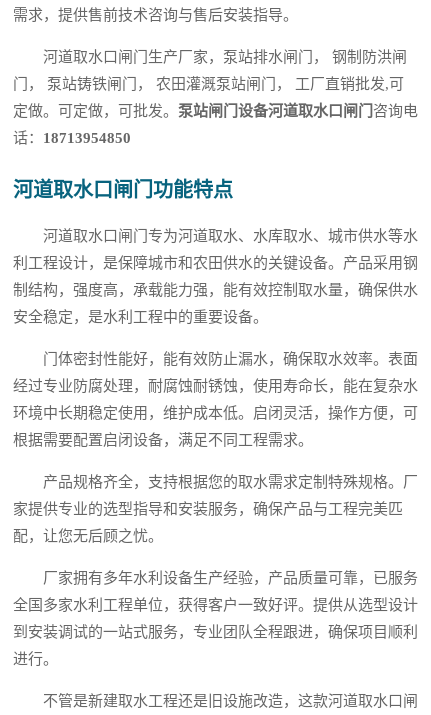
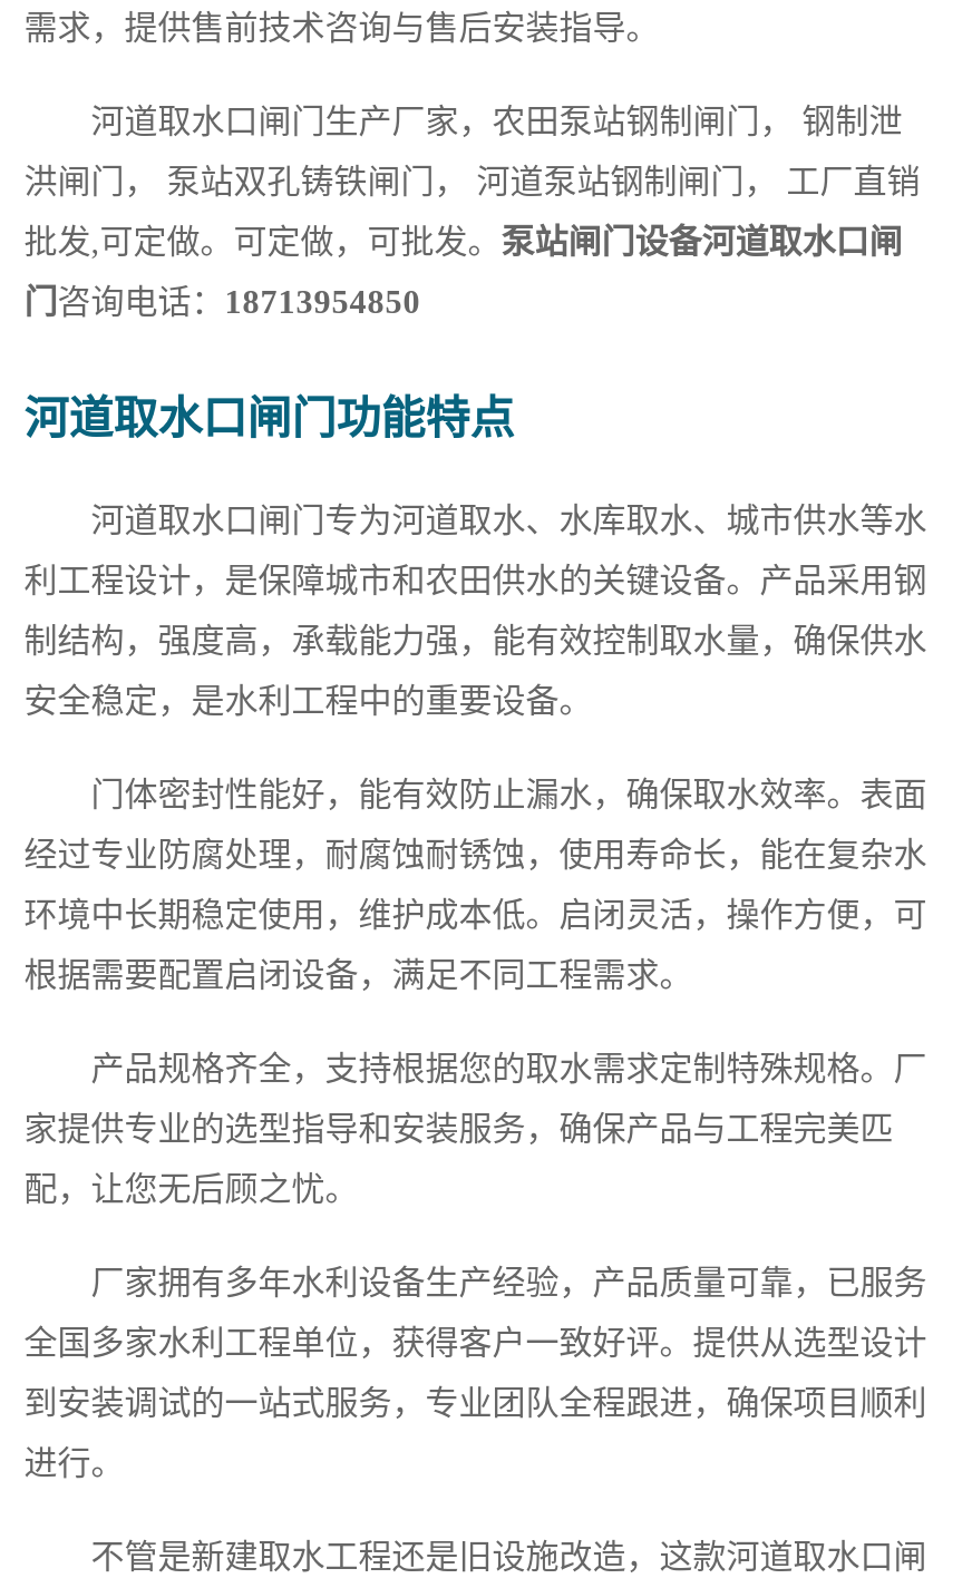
[43,49,407,65] 河道取水口闸门生产厂家，泵站排水闸门， 钢制防洪闸 -> [91,104,902,139] 河道取水口闸门生产厂家，农田泵站钢制闸门， 钢制泄
[13,76,404,92] 门， 泵站铸铁闸门， 农田灌溉泵站闸门， 工厂直销批发,可 -> [24,164,920,199] 洪闸门， 泵站双孔铸铁闸门， 河道泵站钢制闸门， 工厂直销
[13,103,418,119] 定做。可定做，可批发。泵站闸门设备河道取水口闸门咨询电 -> [24,224,902,260] 批发,可定做。可定做，可批发。泵站闸门设备河道取水口闸
[13,130,131,146] 话：18713954850 -> [24,284,421,320] 门咨询电话：18713954850

